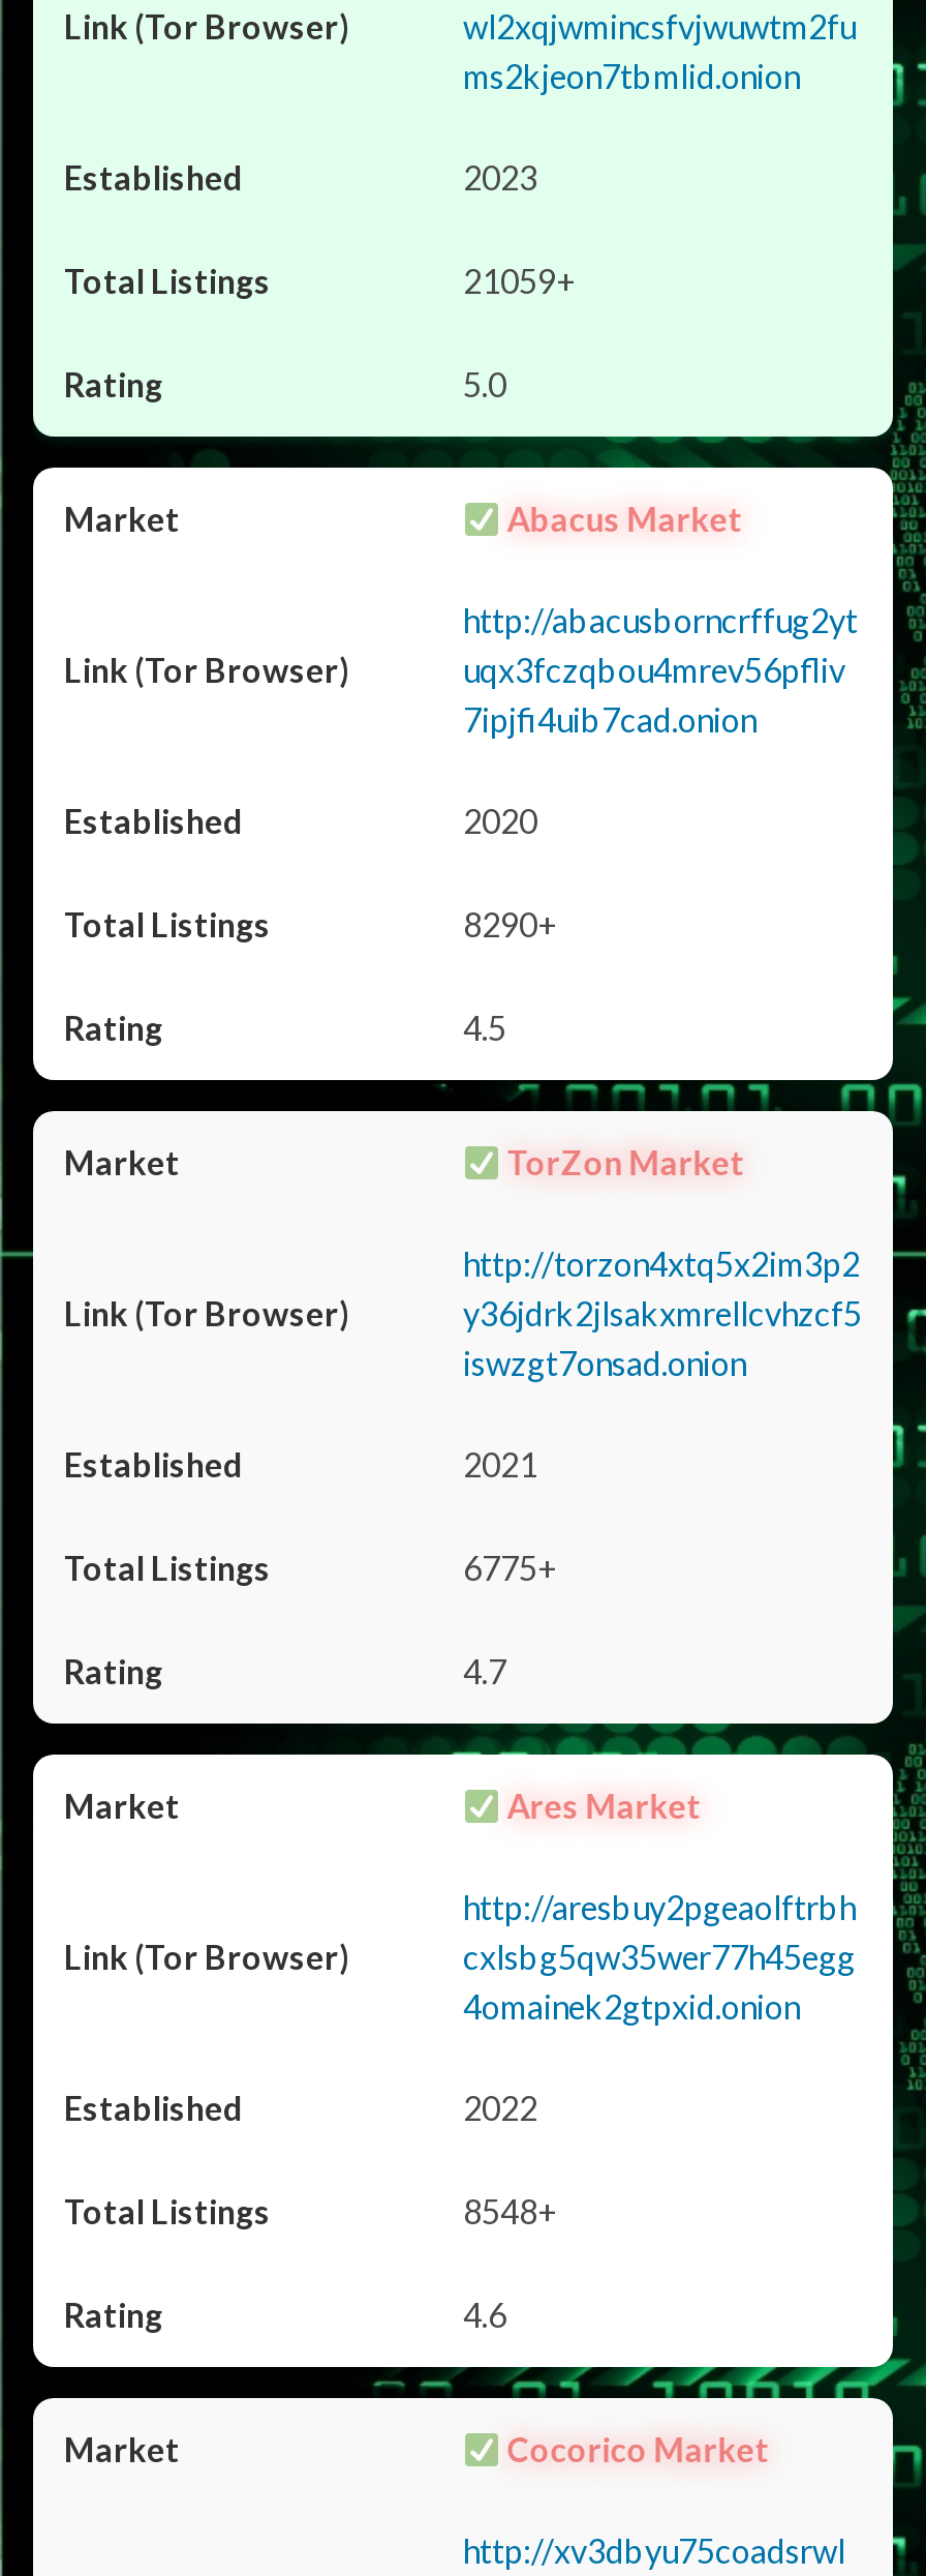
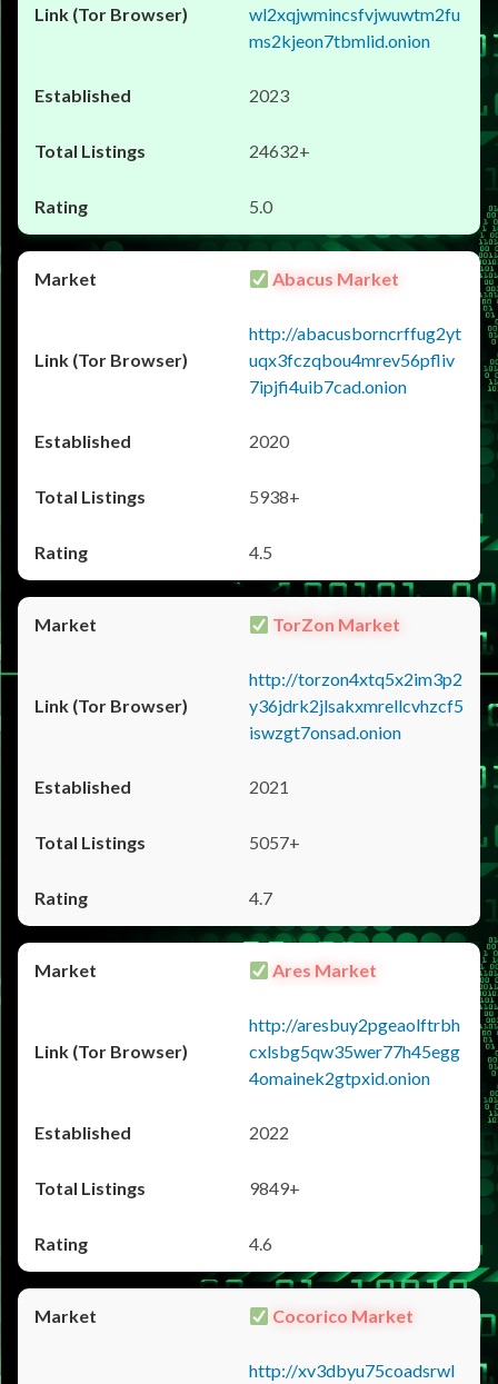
[463,261,577,300] 21059+ -> [249,140,310,161] 24632+
[463,904,558,943] 8290+ -> [249,486,300,507] 5938+
[463,1548,558,1587] 6775+ -> [249,832,300,853] 5057+
[463,2191,558,2230] 8548+ -> [249,1177,300,1198] 9849+

